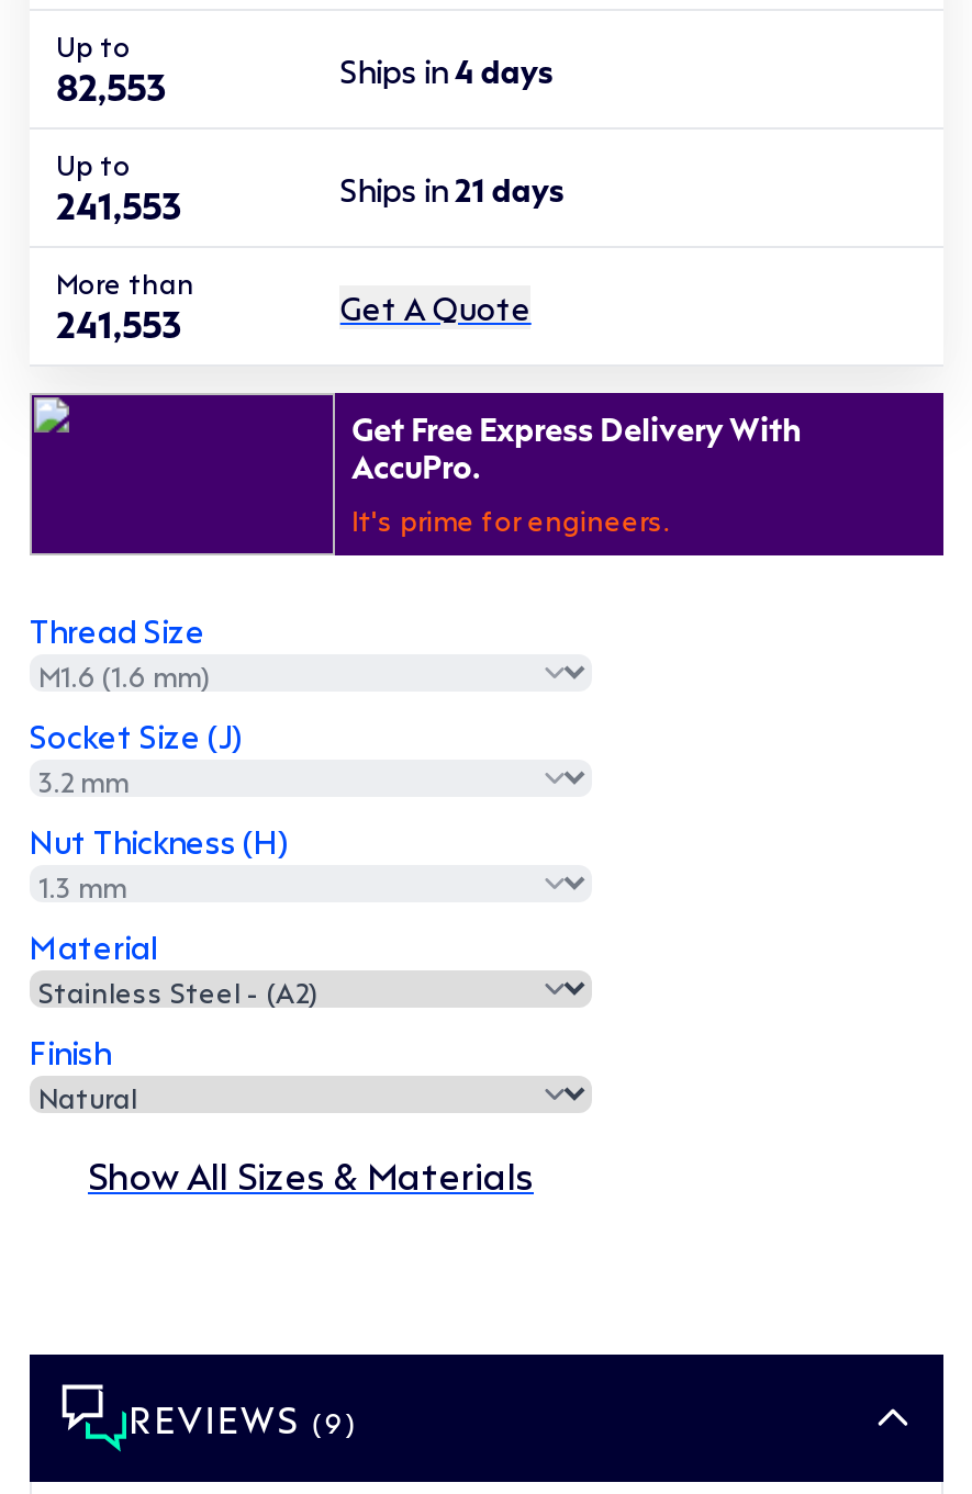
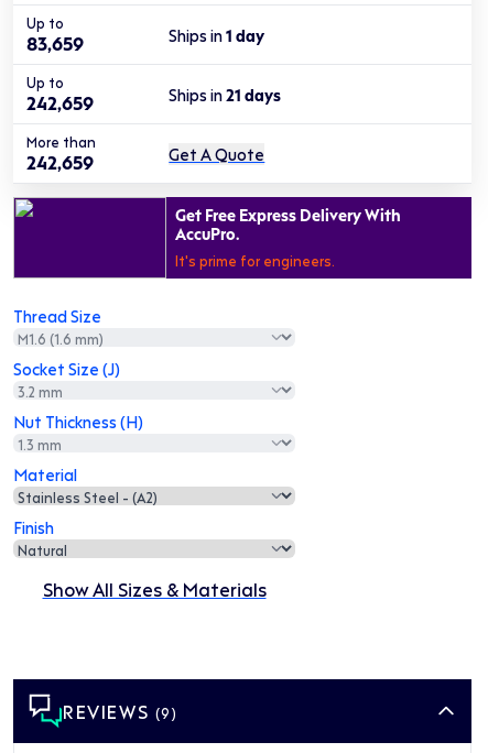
[340,49,553,89] Ships in 4 days -> [169,25,265,45] Ships in 1 day
[56,64,166,108] 82,553 -> [26,32,84,54] 83,659
[56,182,181,226] 241,553 -> [26,91,94,113] 242,659
[56,301,181,345] 241,553 -> [26,151,94,173] 242,659

